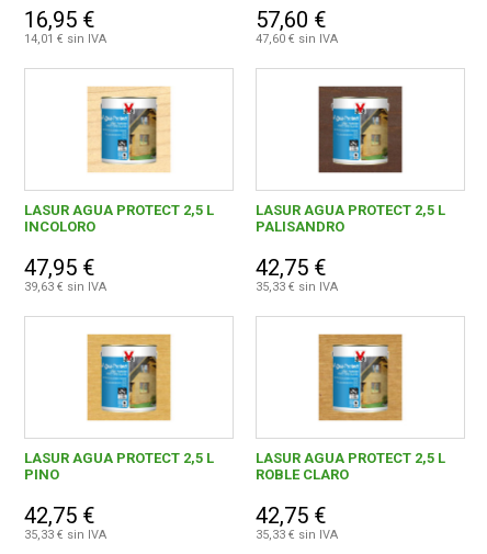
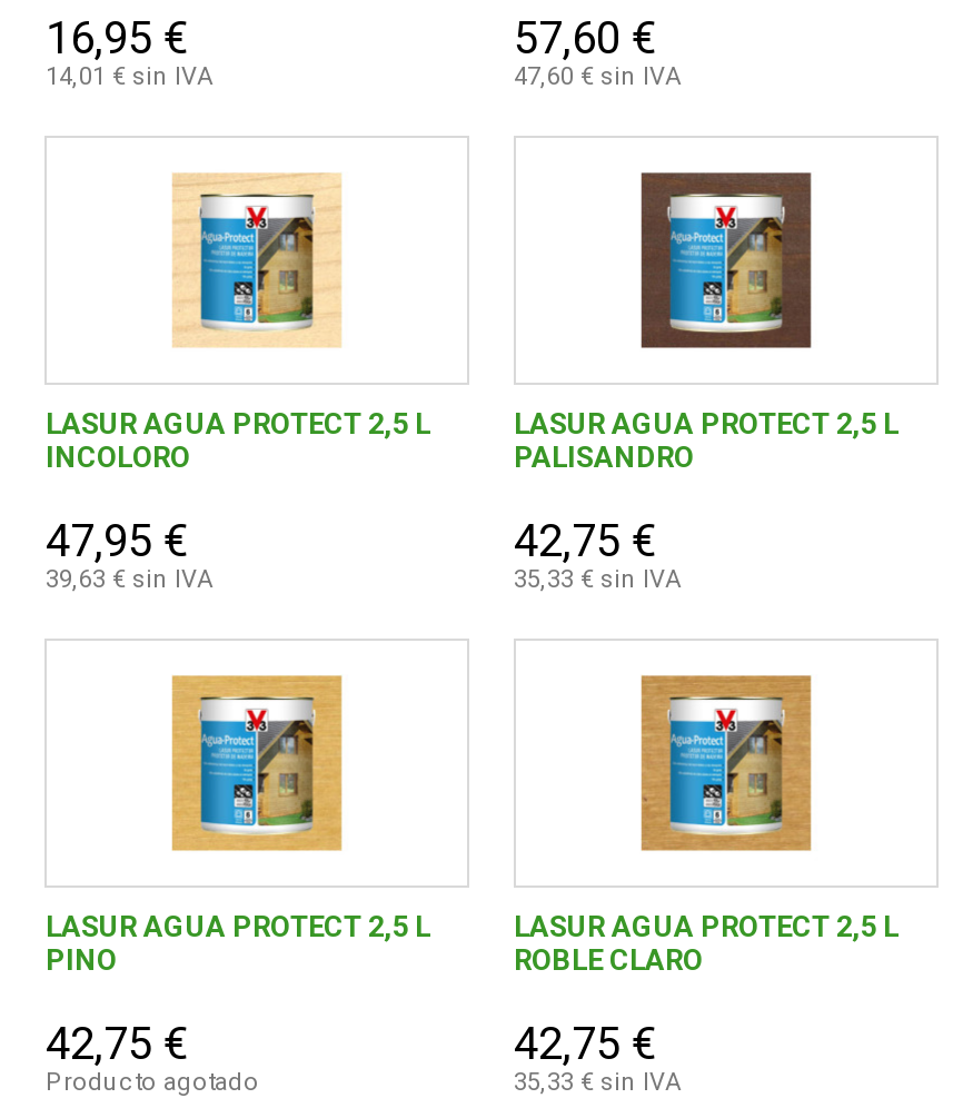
[25,528,107,542] 35,33 € sin IVA -> [45,1068,259,1097] Producto agotado

